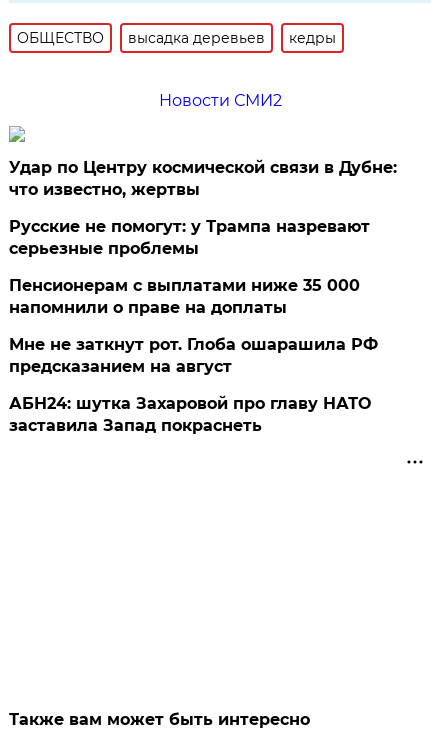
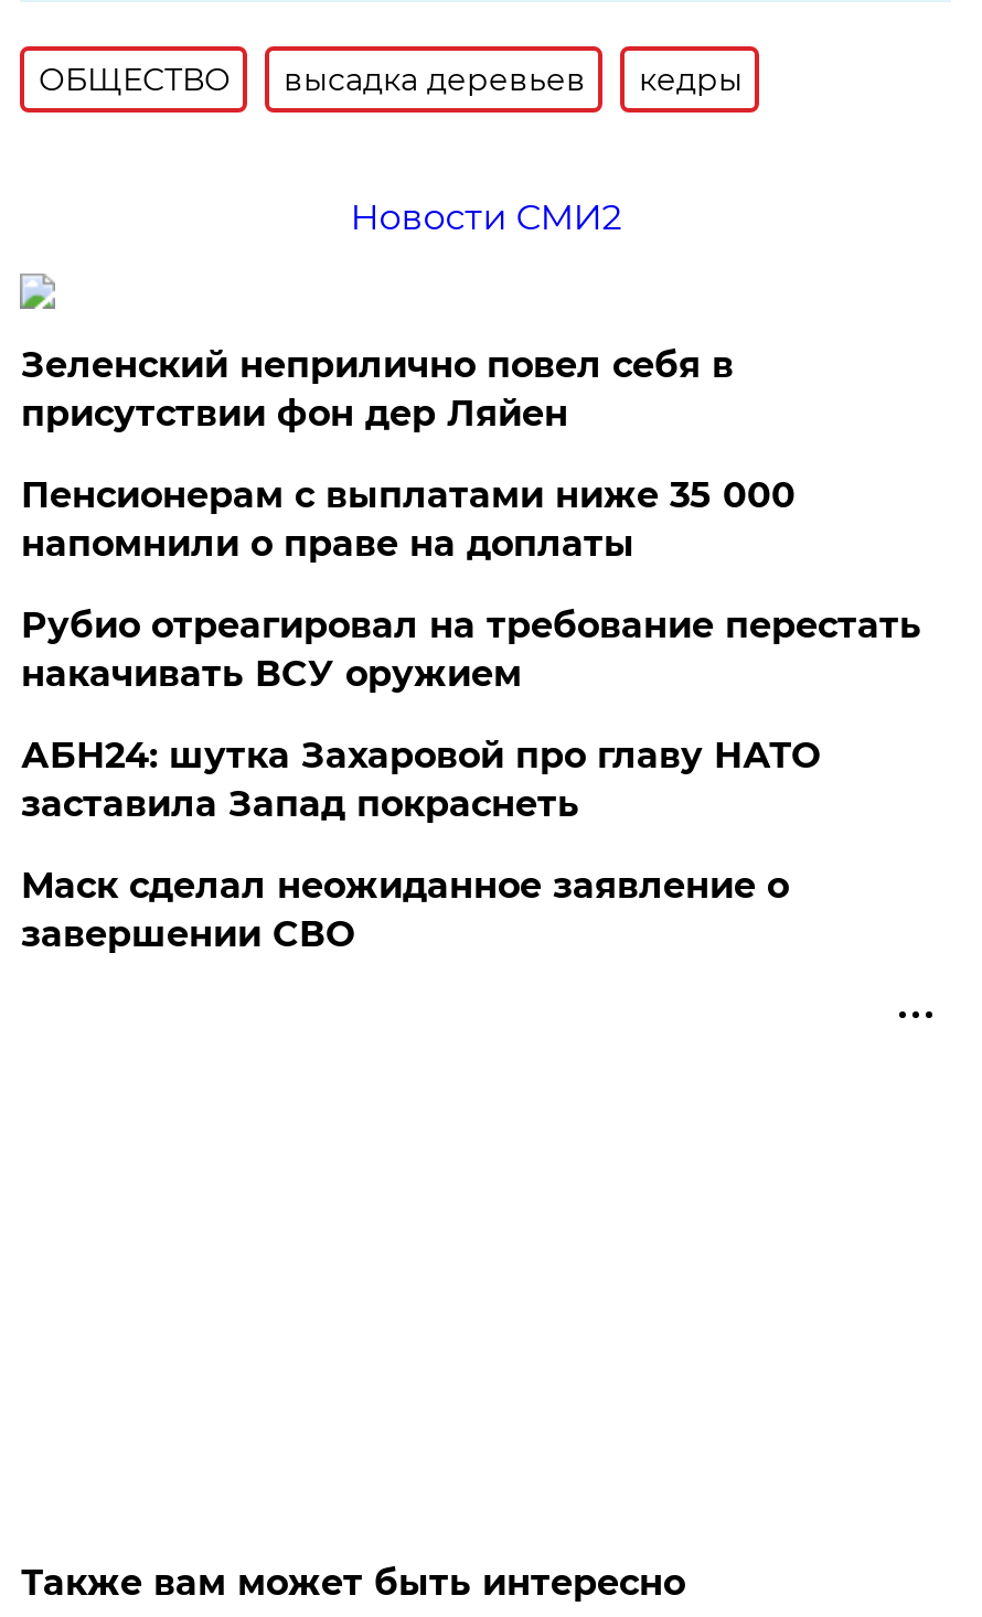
[9,158,397,258] Удар по Центру космической связи в Дубне: | что известно, жертвы | Русские не помогут: у Трампа назревают | серьезные проблемы -> [21,344,734,434] Зеленский неприлично повел cебя в | присутствии фон дер Ляйен
moved [9,276,360,317] -> [21,474,795,565]: Пенсионерам с выплатами ниже 35 000 | напомнили о праве на доплаты
[9,335,378,376] Мне не заткнут рот. Глоба ошарашила РФ | предсказанием на август -> [21,604,921,695] Рубио отреагировал на требование перестать | накачивать ВСУ оружием
moved [9,394,371,435] -> [21,734,820,825]: АБН24: шутка Захаровой про главу НАТО | заставила Запад покраснеть
none -> [21,865,789,955] Маск сделал неожиданное заявление о | завершении СВО

